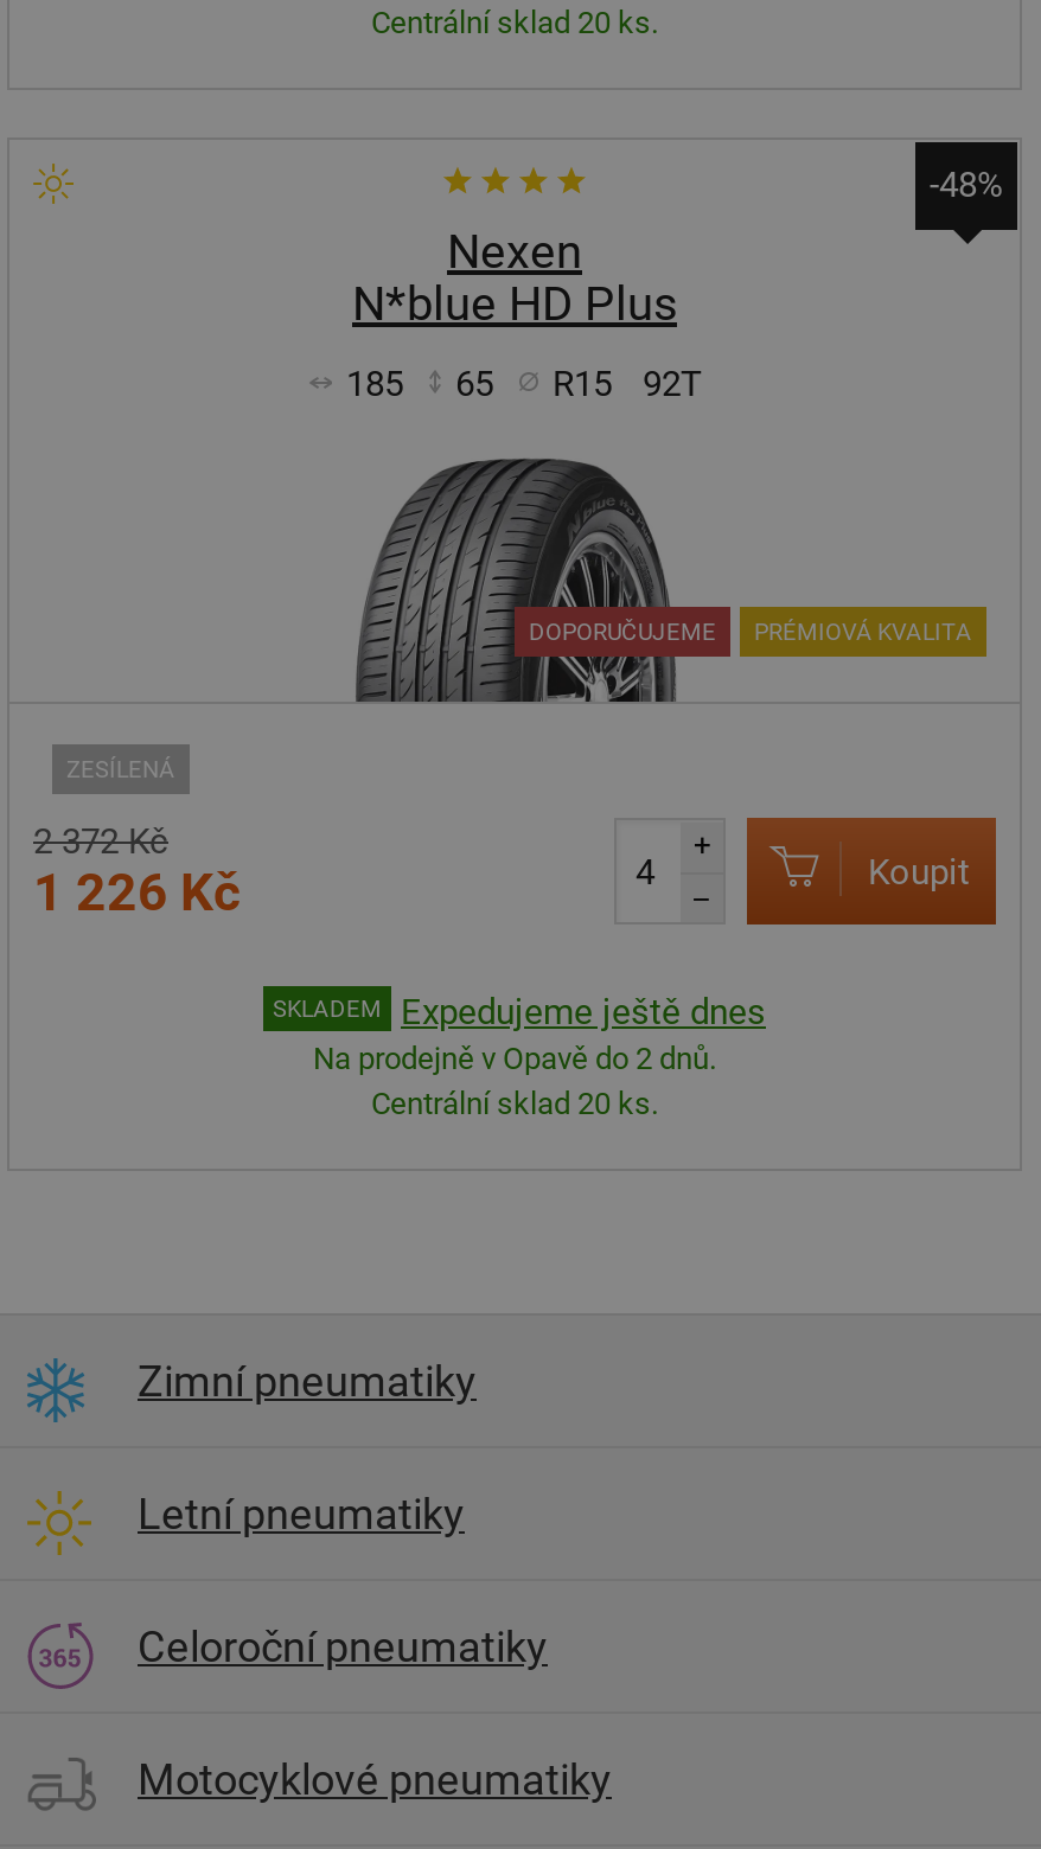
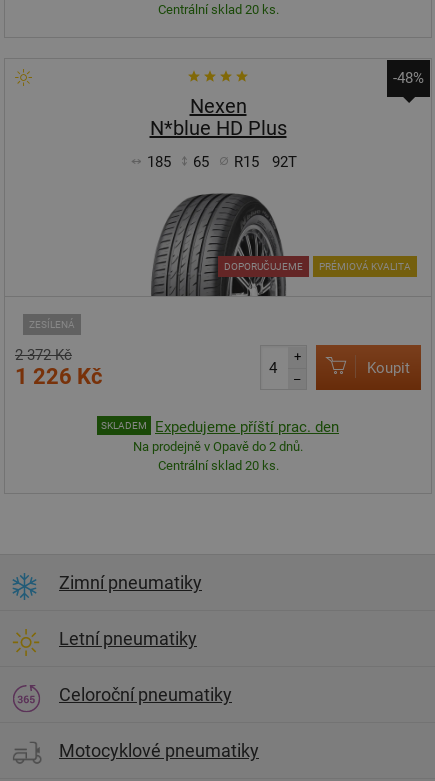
[401,990,766,1032] Expedujeme ještě dnes -> [155,417,339,435] Expedujeme příští prac. den

